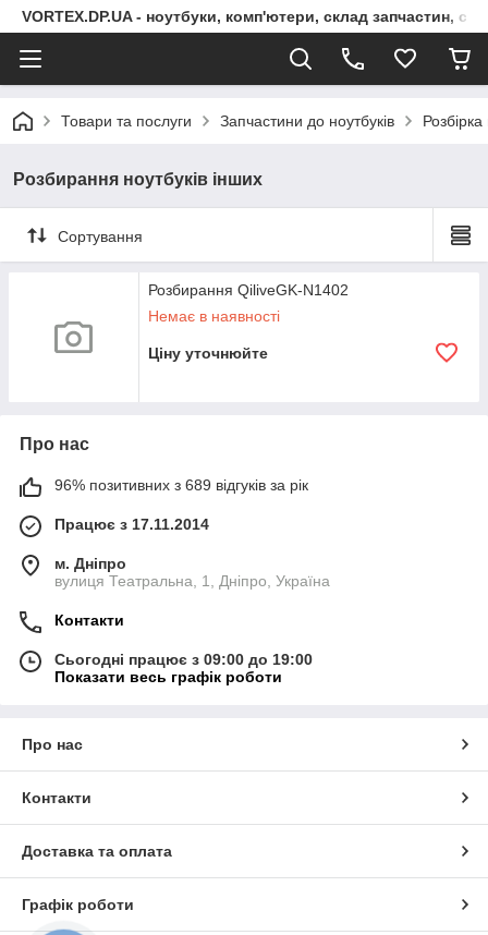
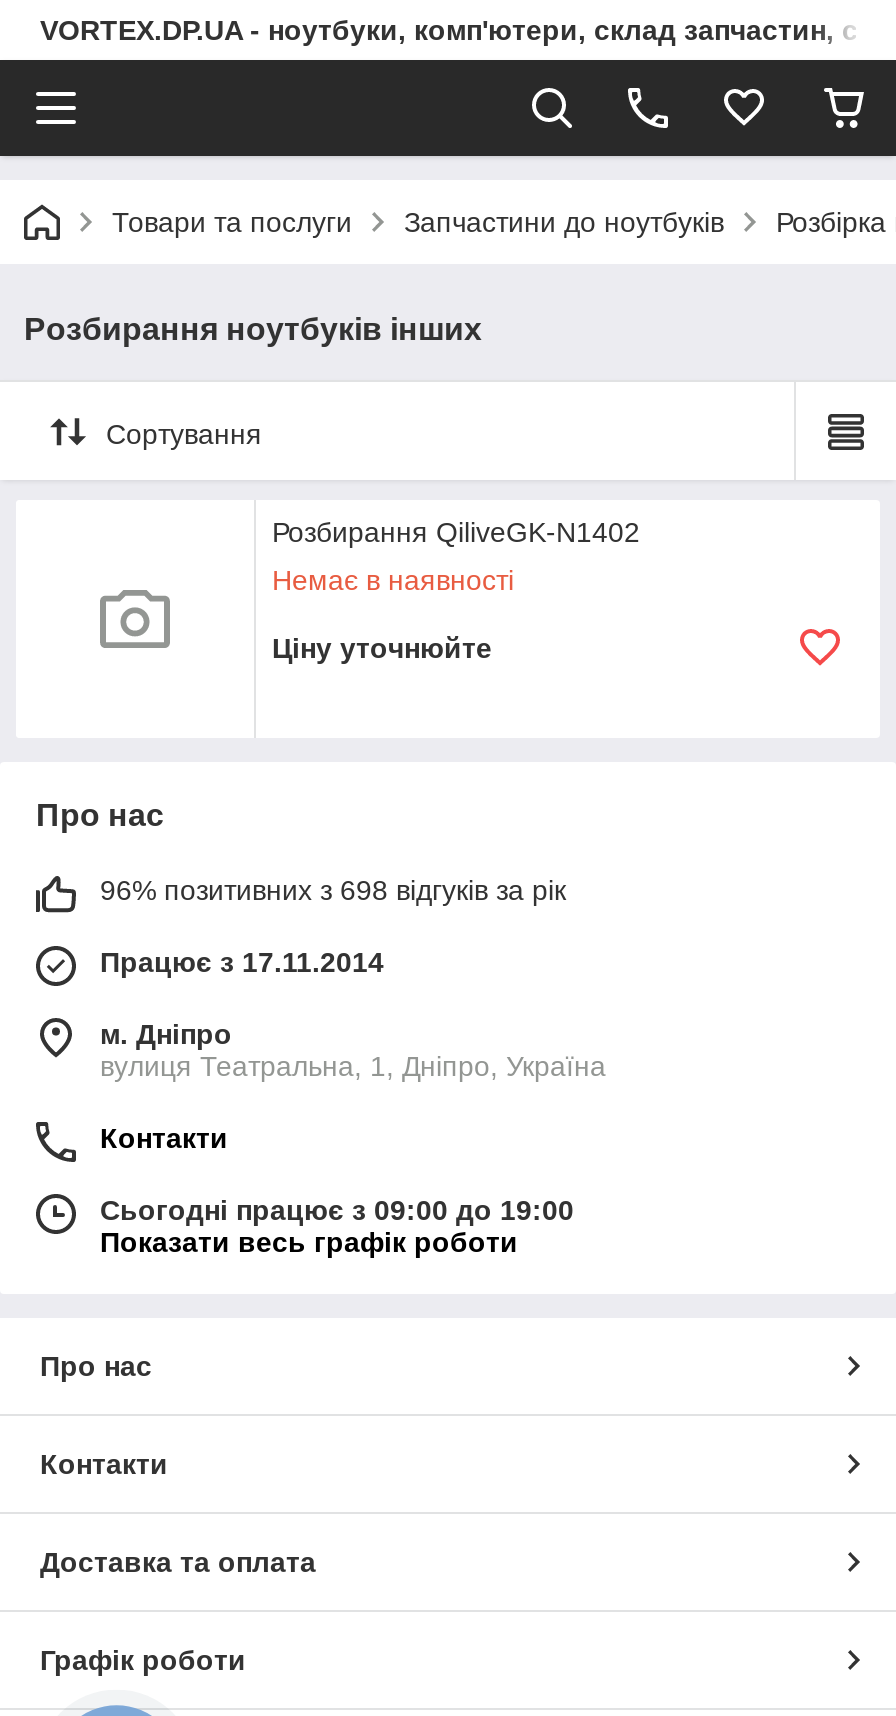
[54,476,308,494] 96% позитивних з 689 відгуків за рік -> [100,874,566,906] 96% позитивних з 698 відгуків за рік

